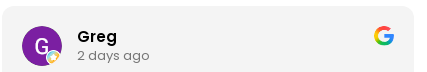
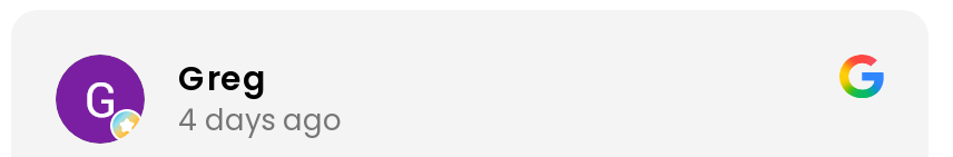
[77,46,150,65] 2 days ago -> [178,100,343,143] 4 days ago

